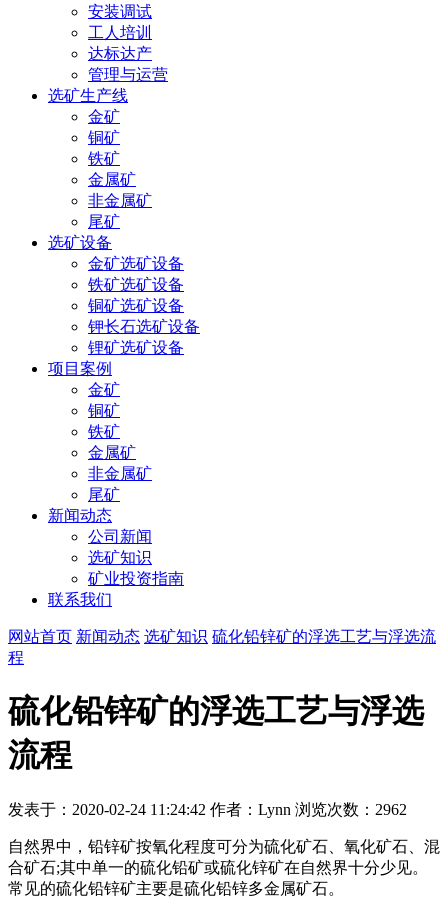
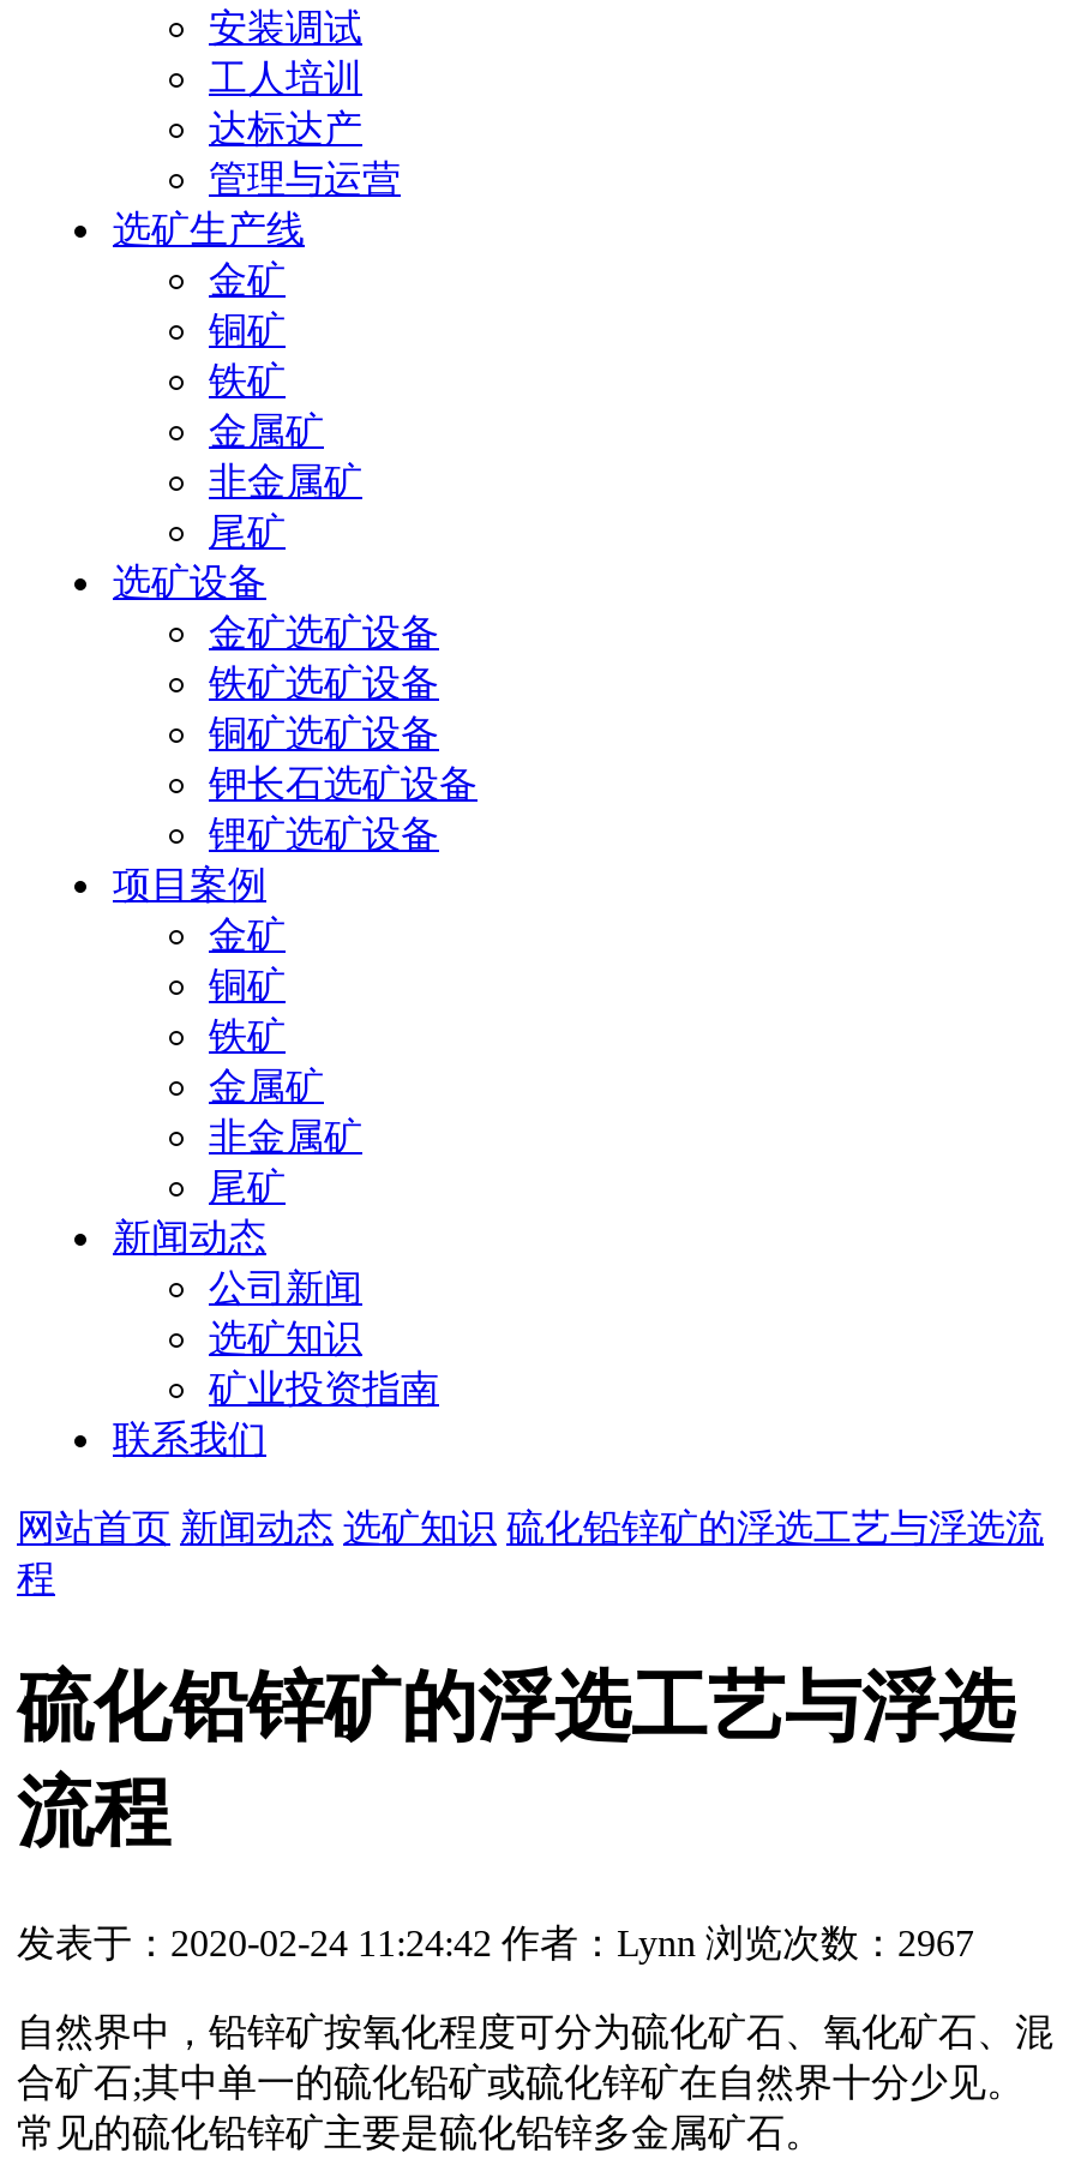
[8,801,407,818] 发表于：2020-02-24 11:24:42 作者：Lynn 浏览次数：2962 -> [17,1922,974,1963] 发表于：2020-02-24 11:24:42 作者：Lynn 浏览次数：2967

